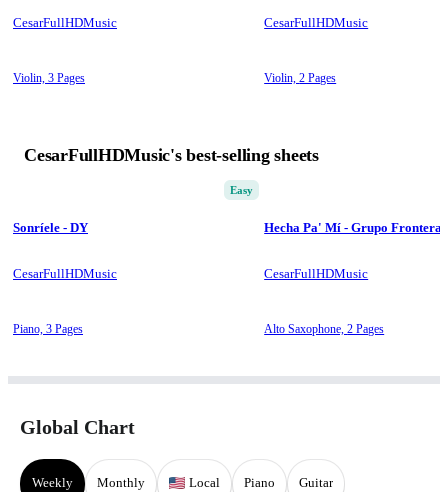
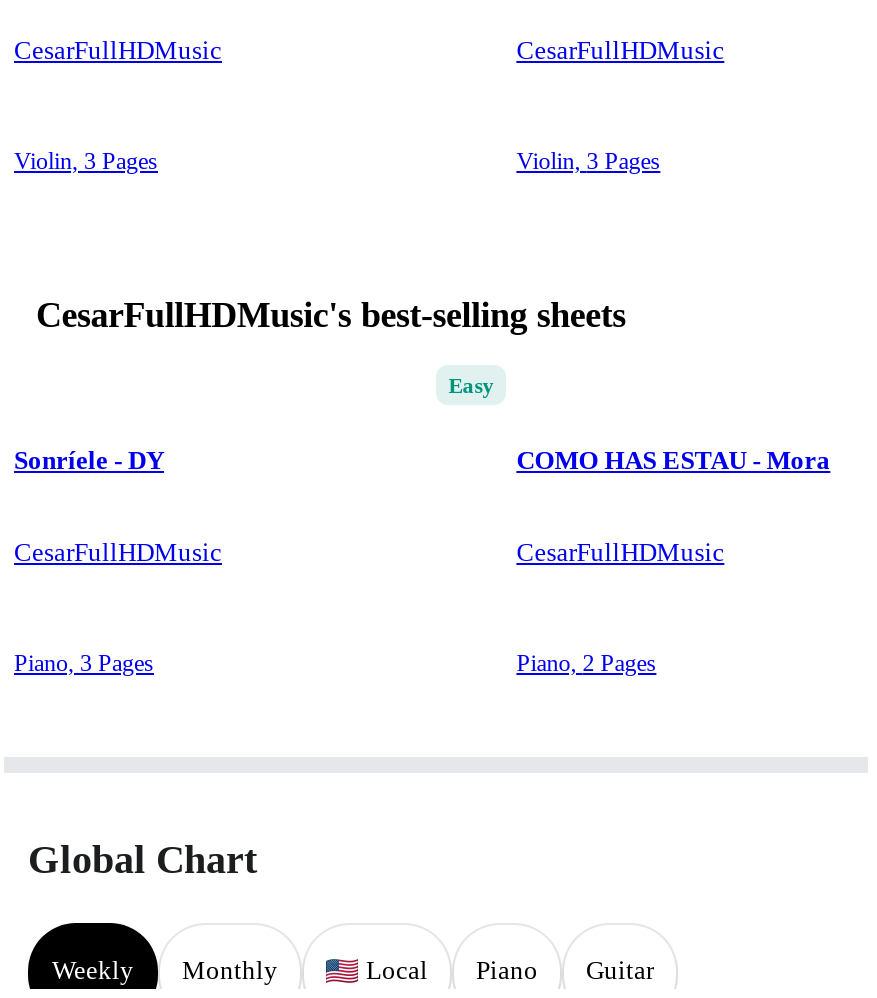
[264,71,336,85] Violin, 2 Pages -> [516,147,660,175] Violin, 3 Pages
[264,220,442,235] Hecha Pa' Mí - Grupo Frontera -> [516,445,830,475] COMO HAS ESTAU - Mora
[264,322,384,336] Alto Saxophone, 2 Pages -> [516,649,656,677] Piano, 2 Pages

